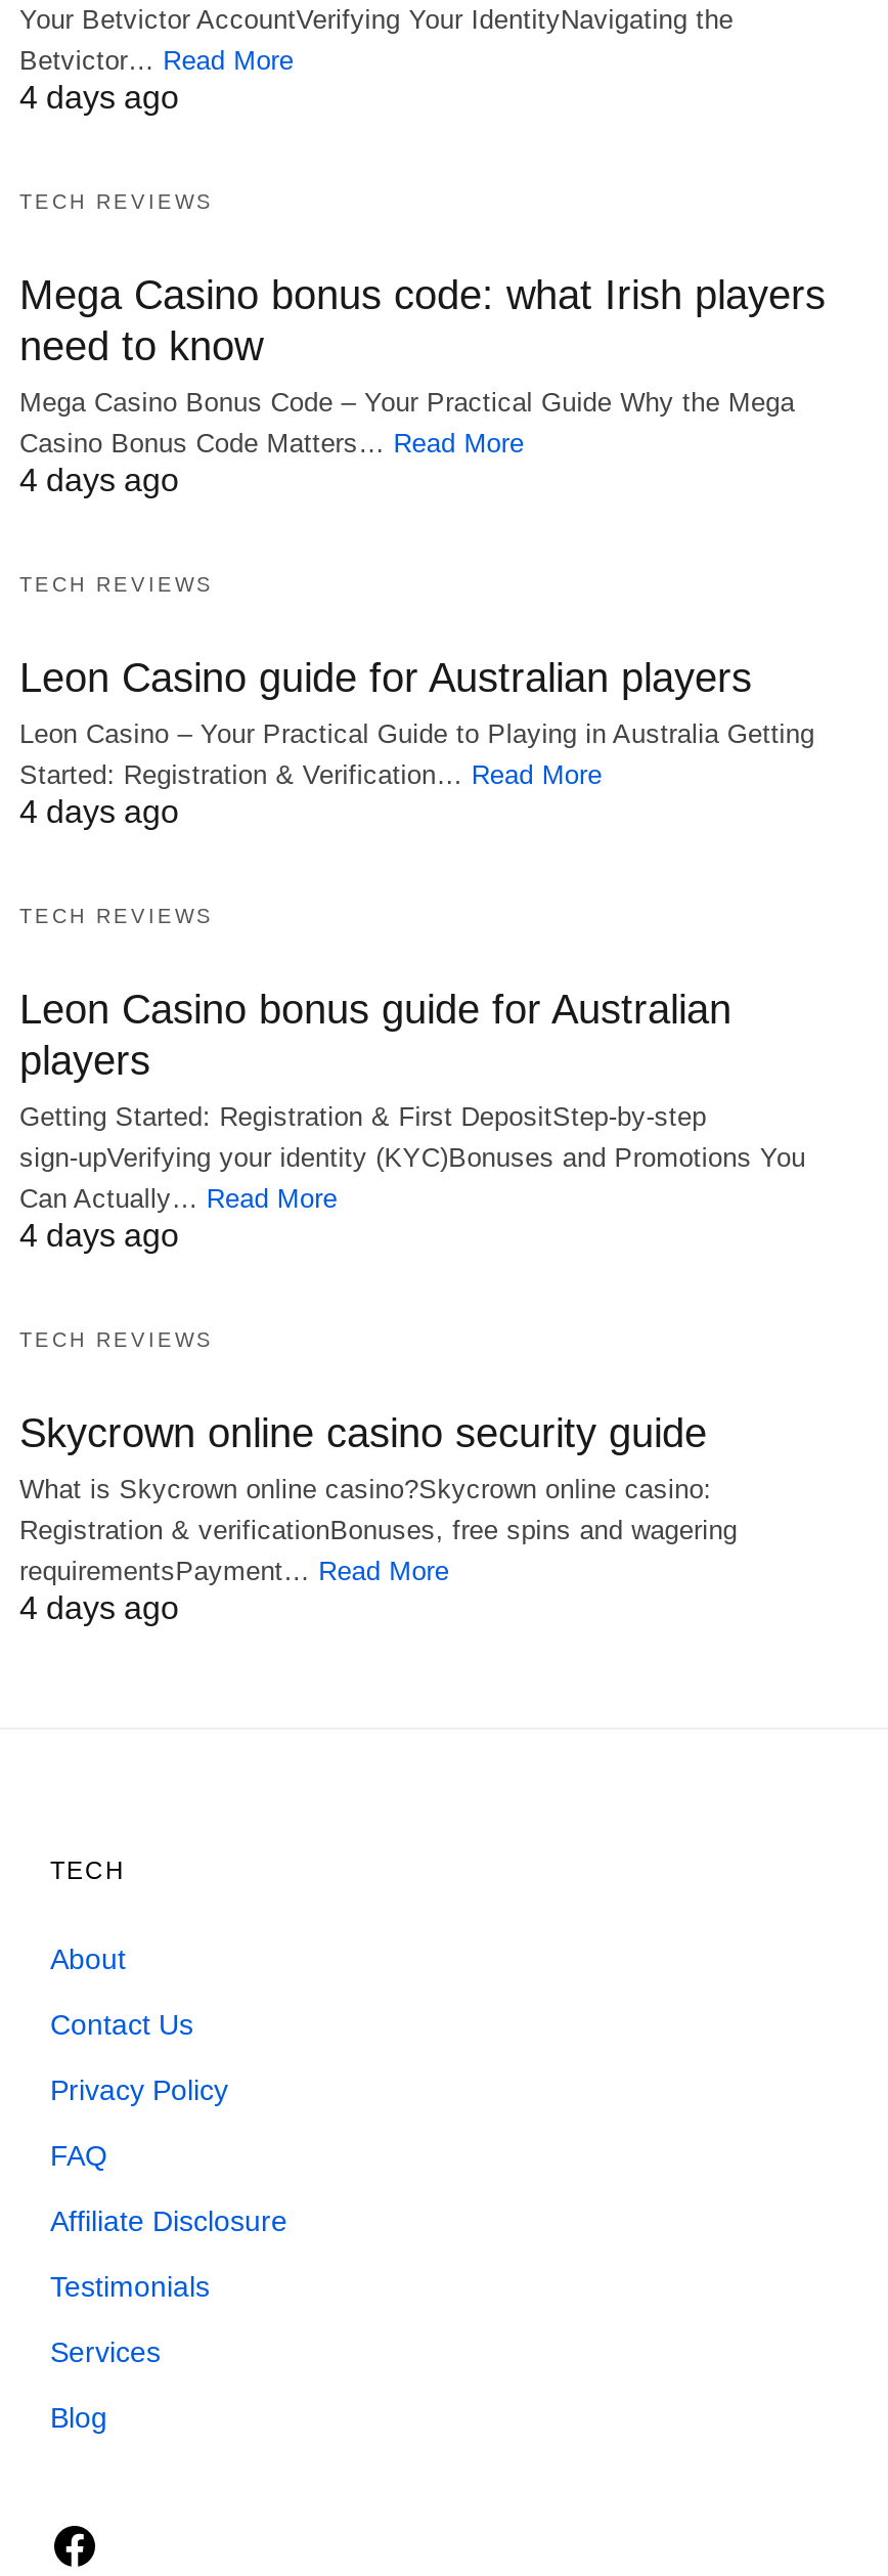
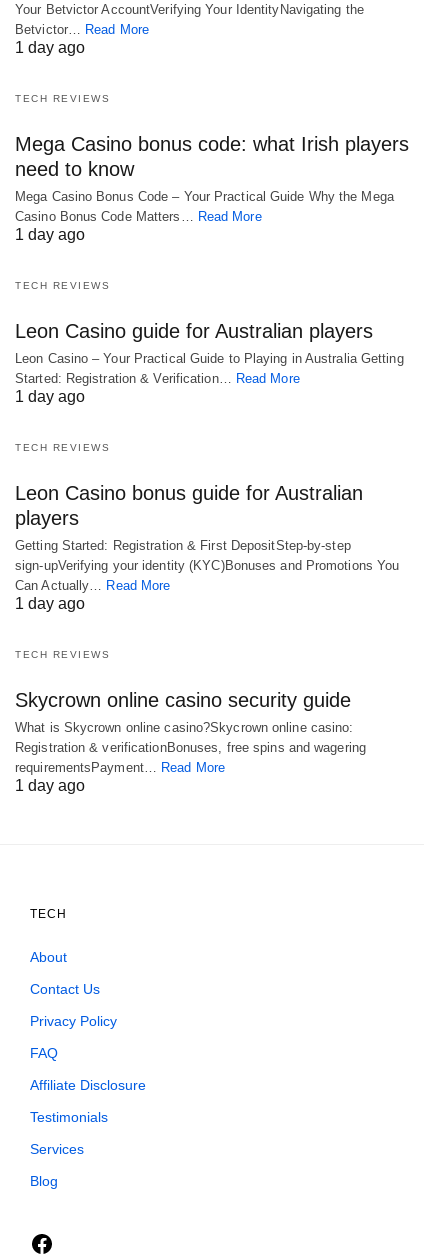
[19,80,179,115] 4 days ago -> [15,39,85,56] 1 day ago
[19,463,179,498] 4 days ago -> [15,226,85,243] 1 day ago
[19,795,179,829] 4 days ago -> [15,388,85,405] 1 day ago
[19,1218,179,1253] 4 days ago -> [15,595,85,612] 1 day ago
[19,1591,179,1626] 4 days ago -> [15,777,85,794] 1 day ago

